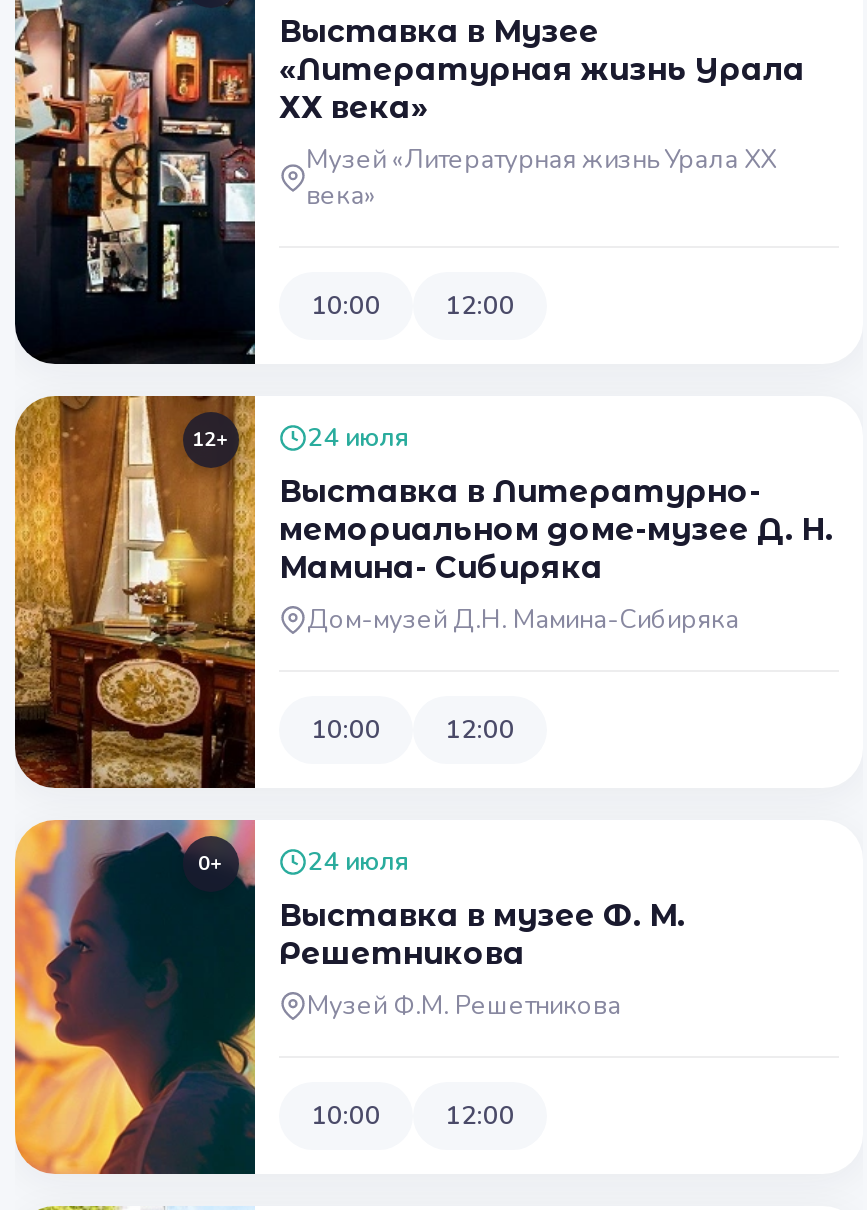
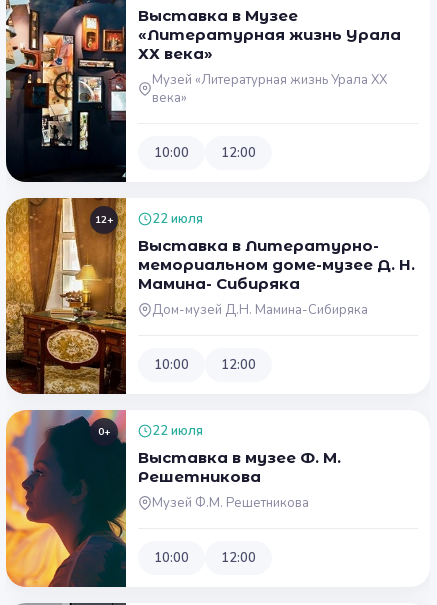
[307,420,409,456] 24 июля -> [152,210,203,228] 22 июля
[307,844,409,880] 24 июля -> [152,422,203,440] 22 июля

